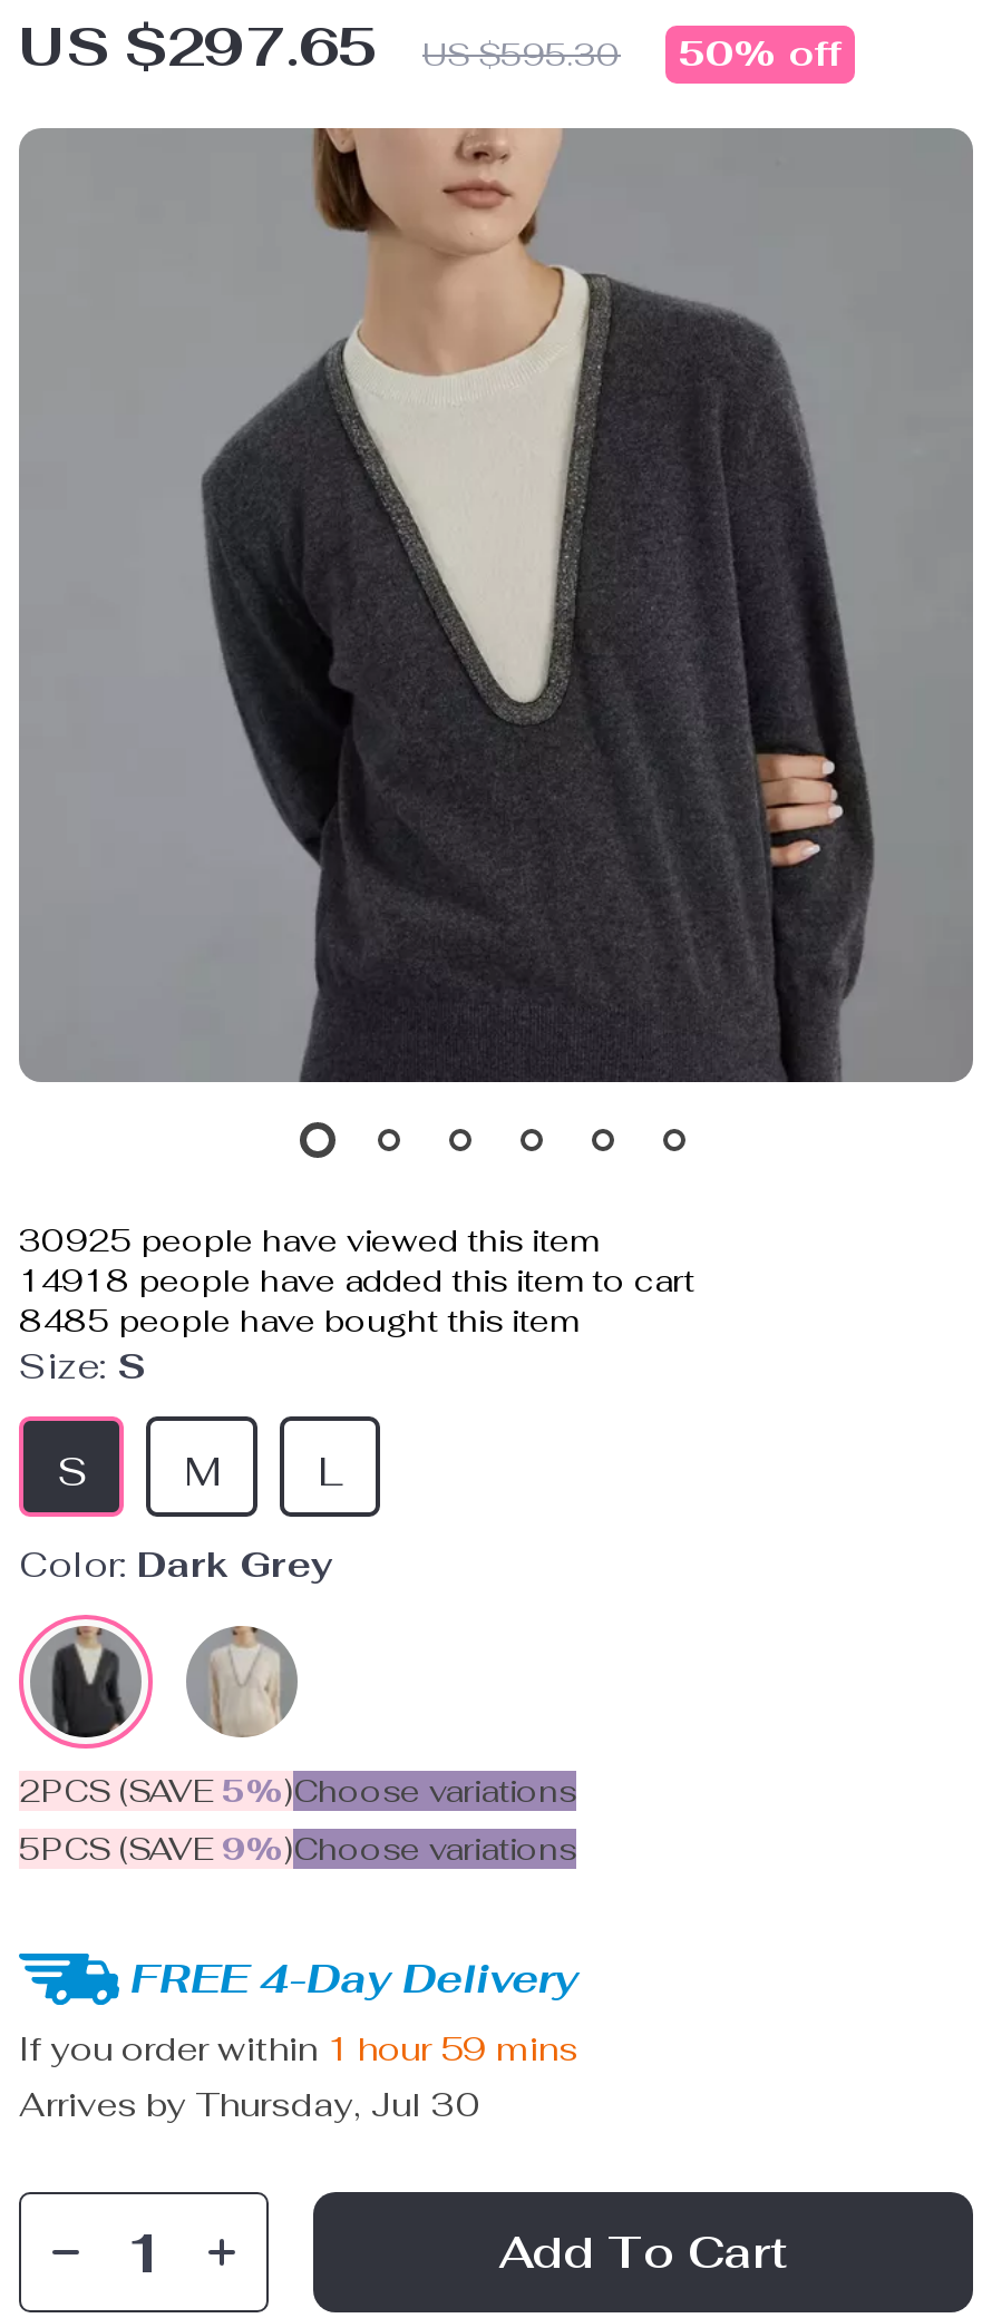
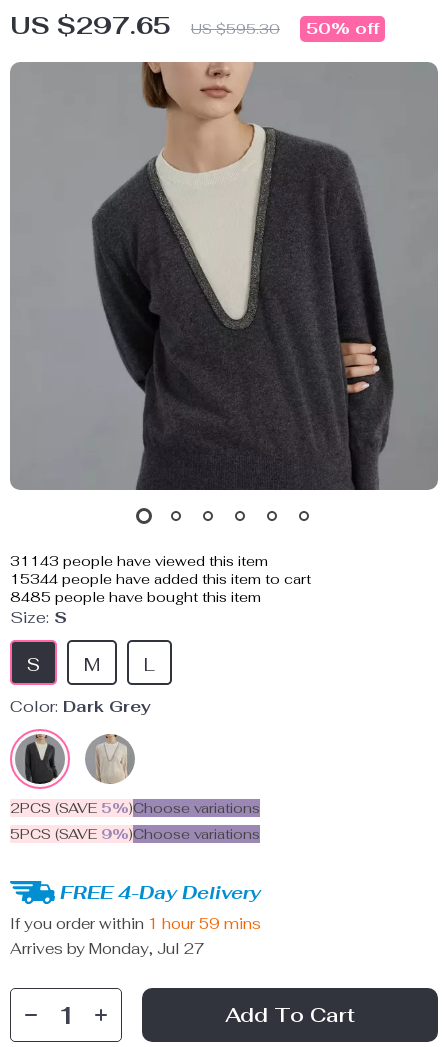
[19,1220,599,1260] 30925 people have viewed this item -> [10,552,268,570] 31143 people have viewed this item
[19,1260,694,1301] 14918 people have added this item to cart -> [10,570,311,588] 15344 people have added this item to cart
[19,2083,480,2125] Arrives by Thursday, Jul 30 -> [10,939,205,958] Arrives by Monday, Jul 27

